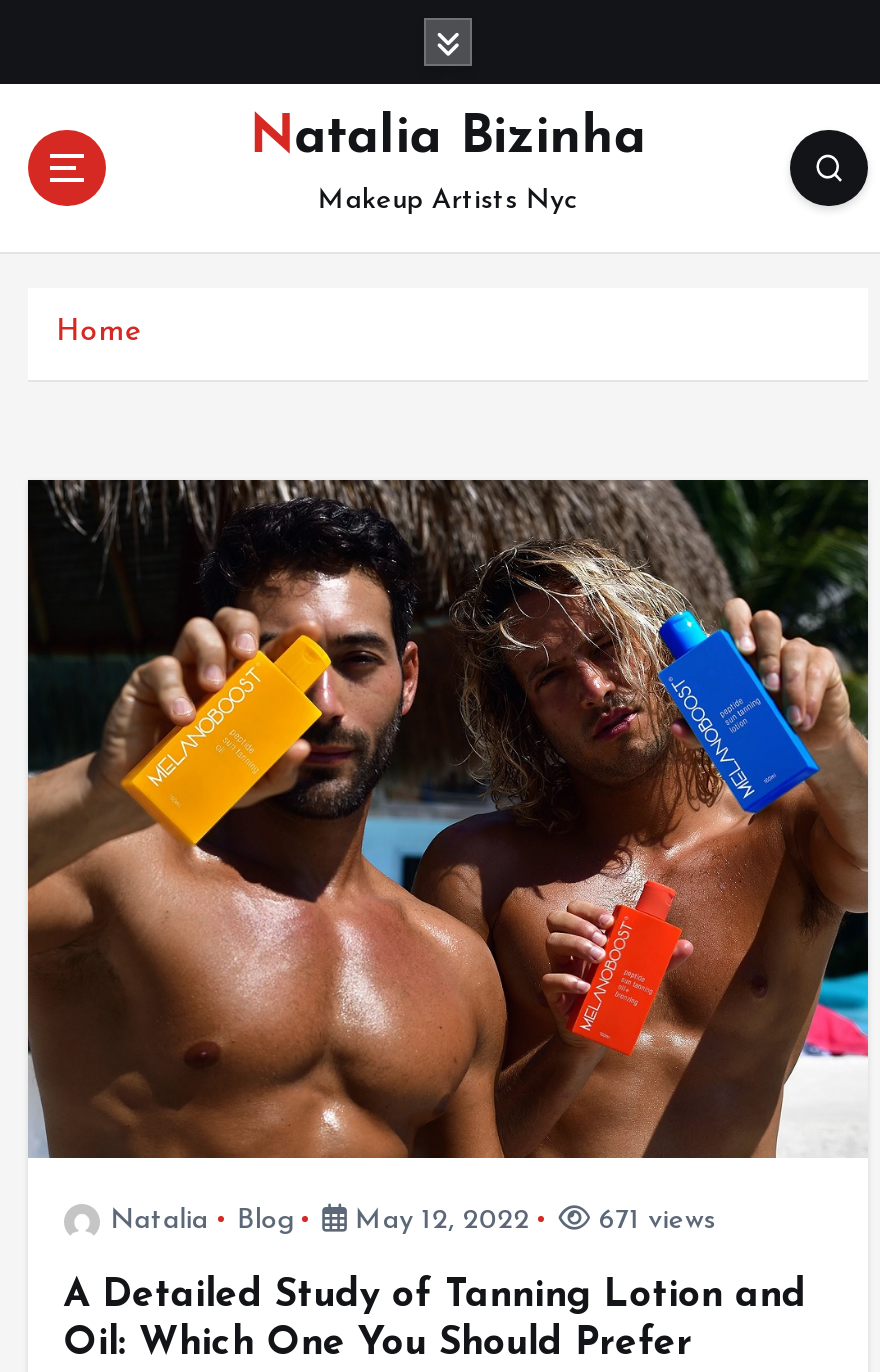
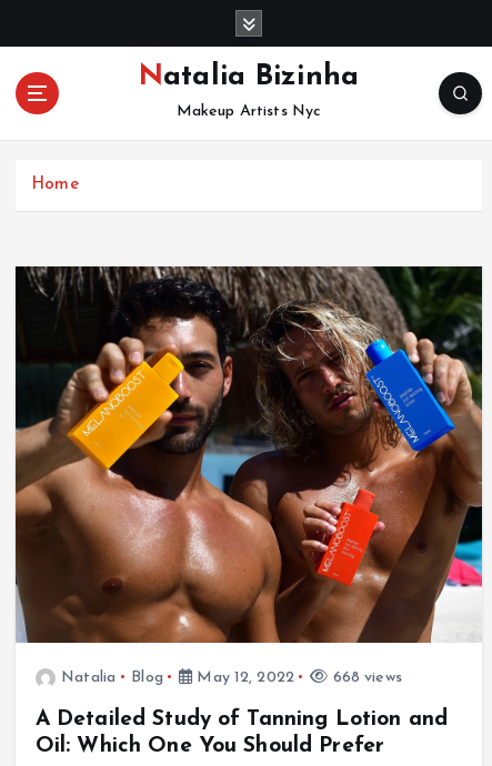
[591,1205,716,1235] 671 views -> [328,669,402,686] 668 views

